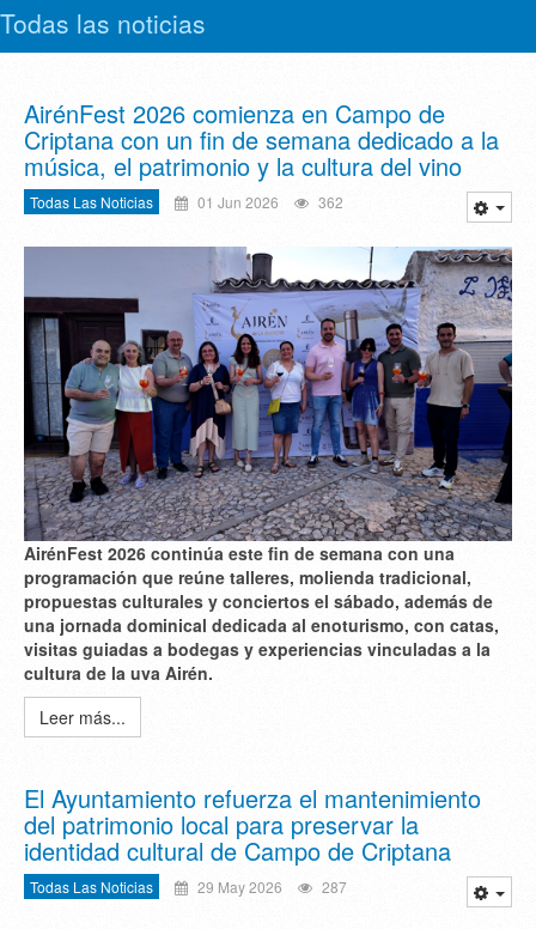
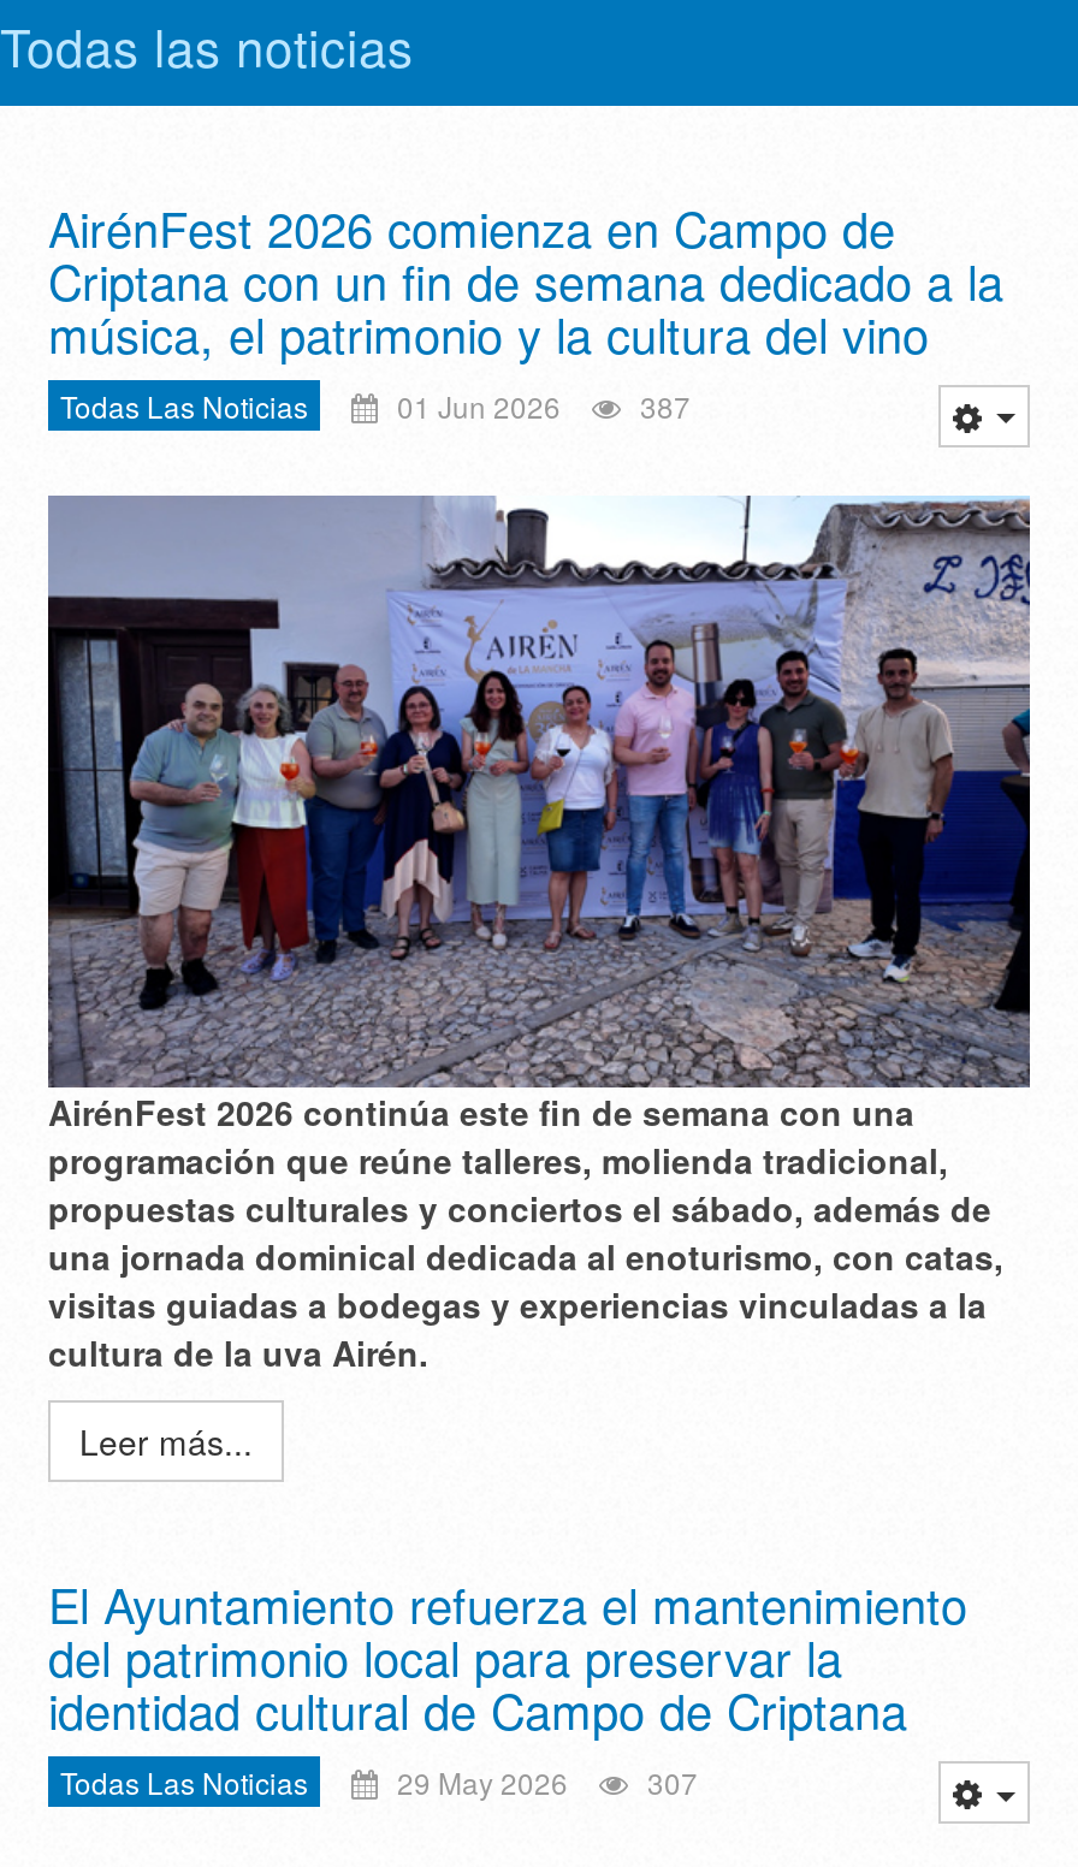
[30,192,343,212] Todas Las Noticias 01 Jun 2026 362 -> [60,385,691,426] Todas Las Noticias 01 Jun 2026 387
[30,877,347,897] Todas Las Noticias 29 May 2026 287 -> [60,1762,698,1803] Todas Las Noticias 29 May 2026 307

